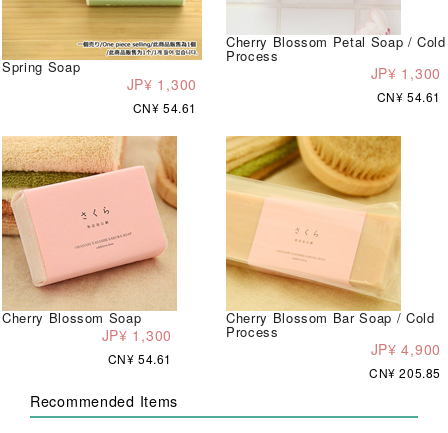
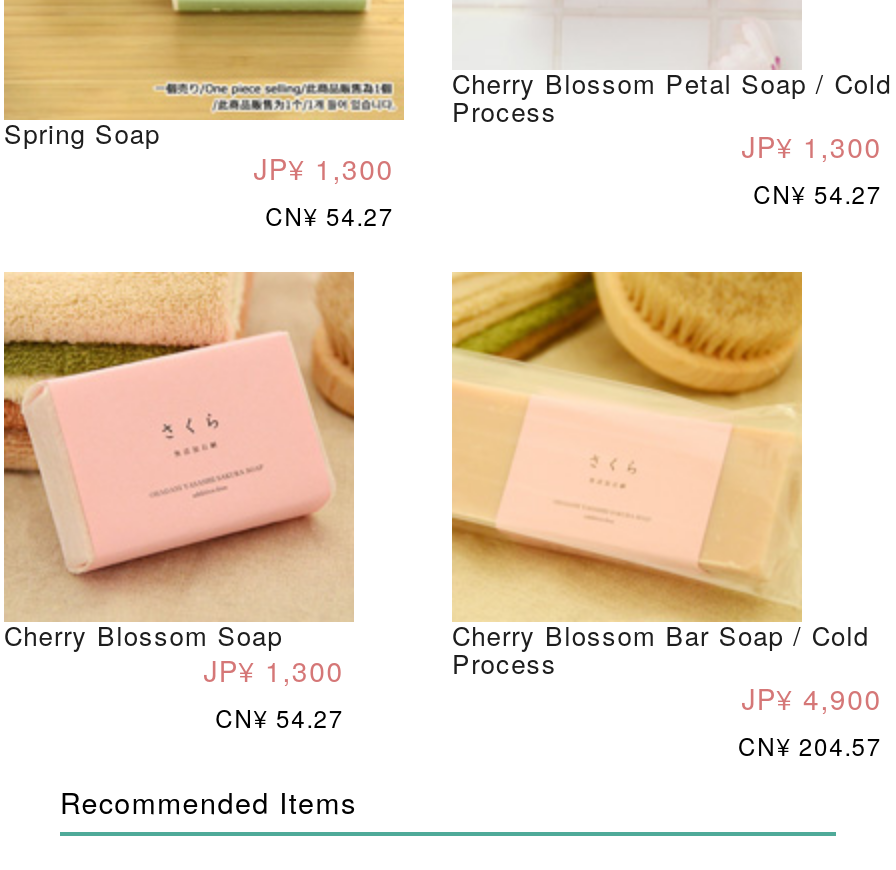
[377,88,441,105] CN¥ 54.61 -> [753,175,882,209] CN¥ 54.27
[133,99,197,116] CN¥ 54.61 -> [265,197,394,231] CN¥ 54.27
[108,350,172,367] CN¥ 54.61 -> [215,699,344,733] CN¥ 54.27
[369,364,441,381] CN¥ 205.85 -> [738,727,882,761] CN¥ 204.57

